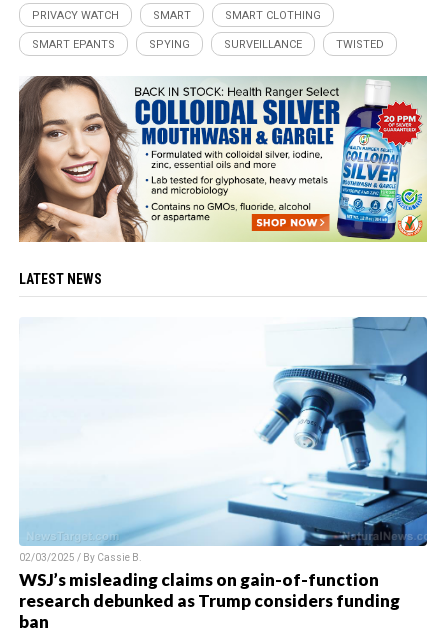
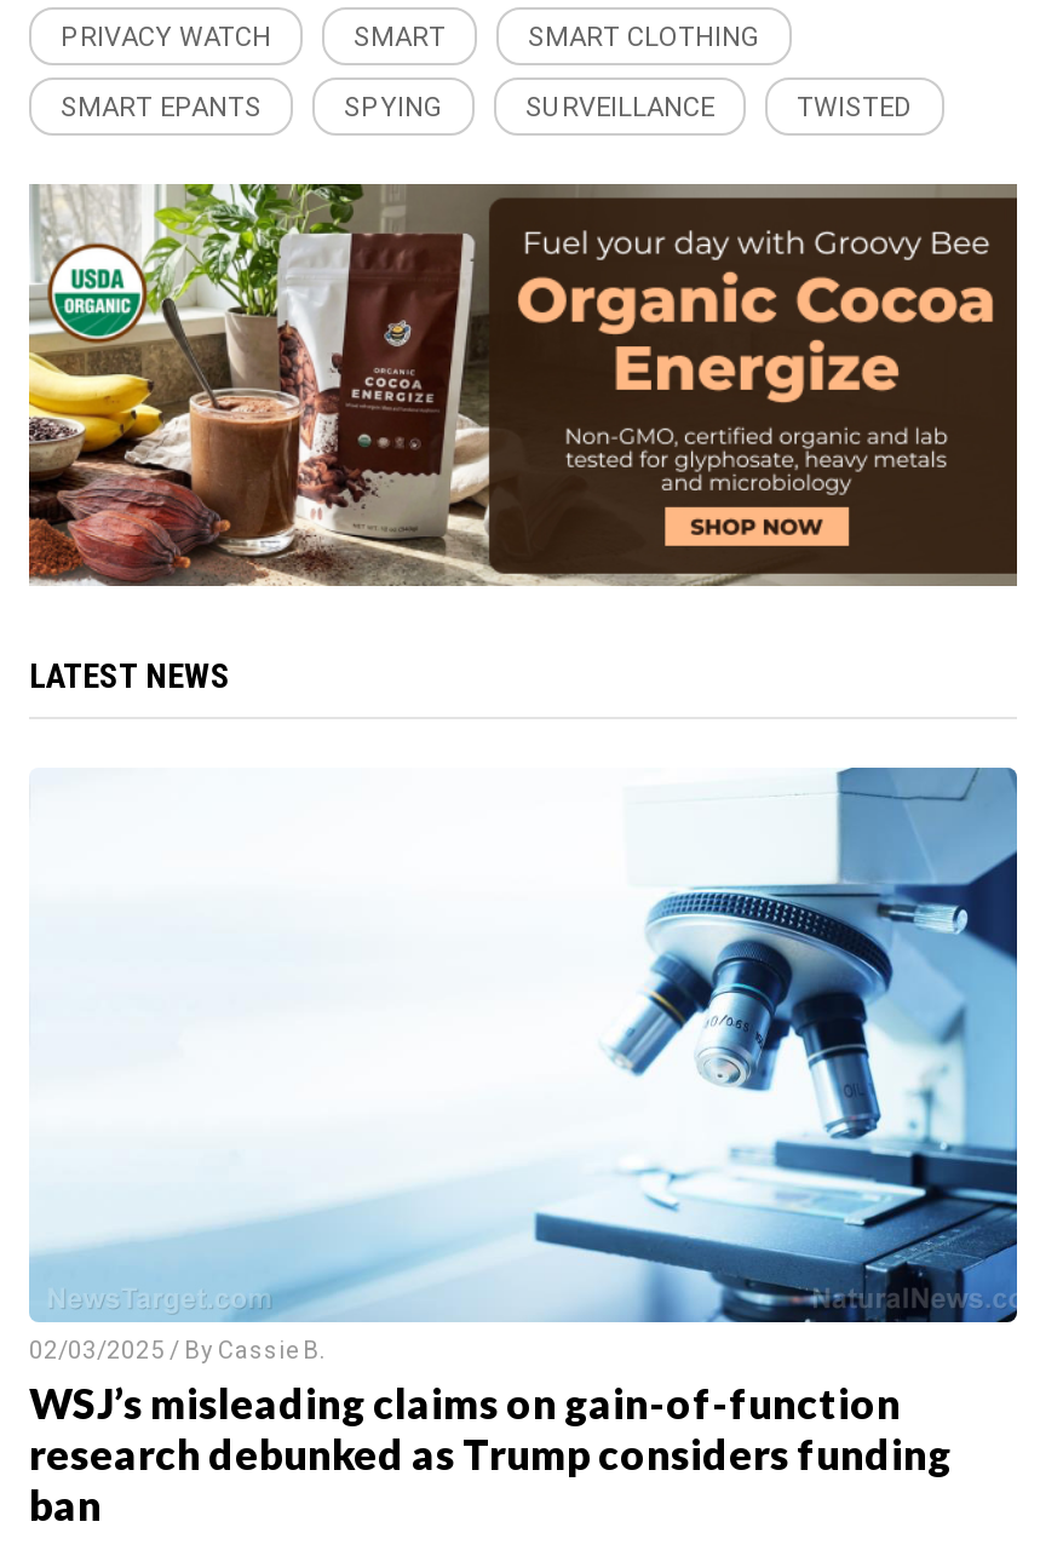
[18,75,428,243] [image] -> [27,182,1019,588] [image]

